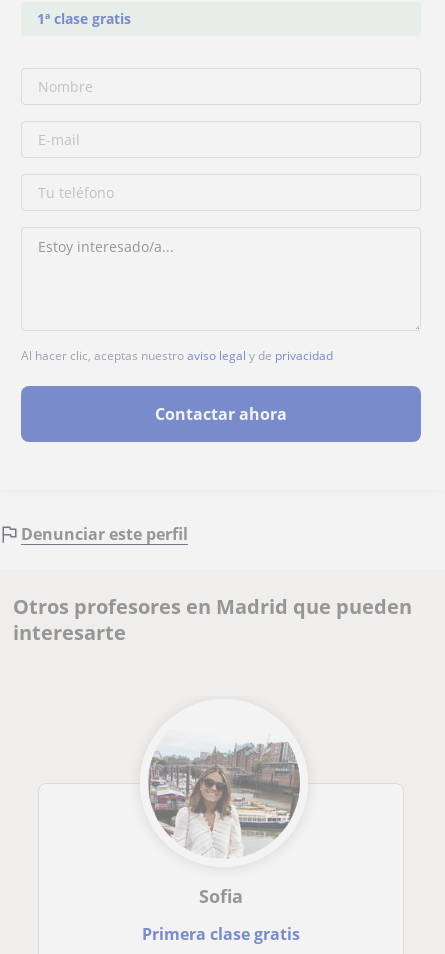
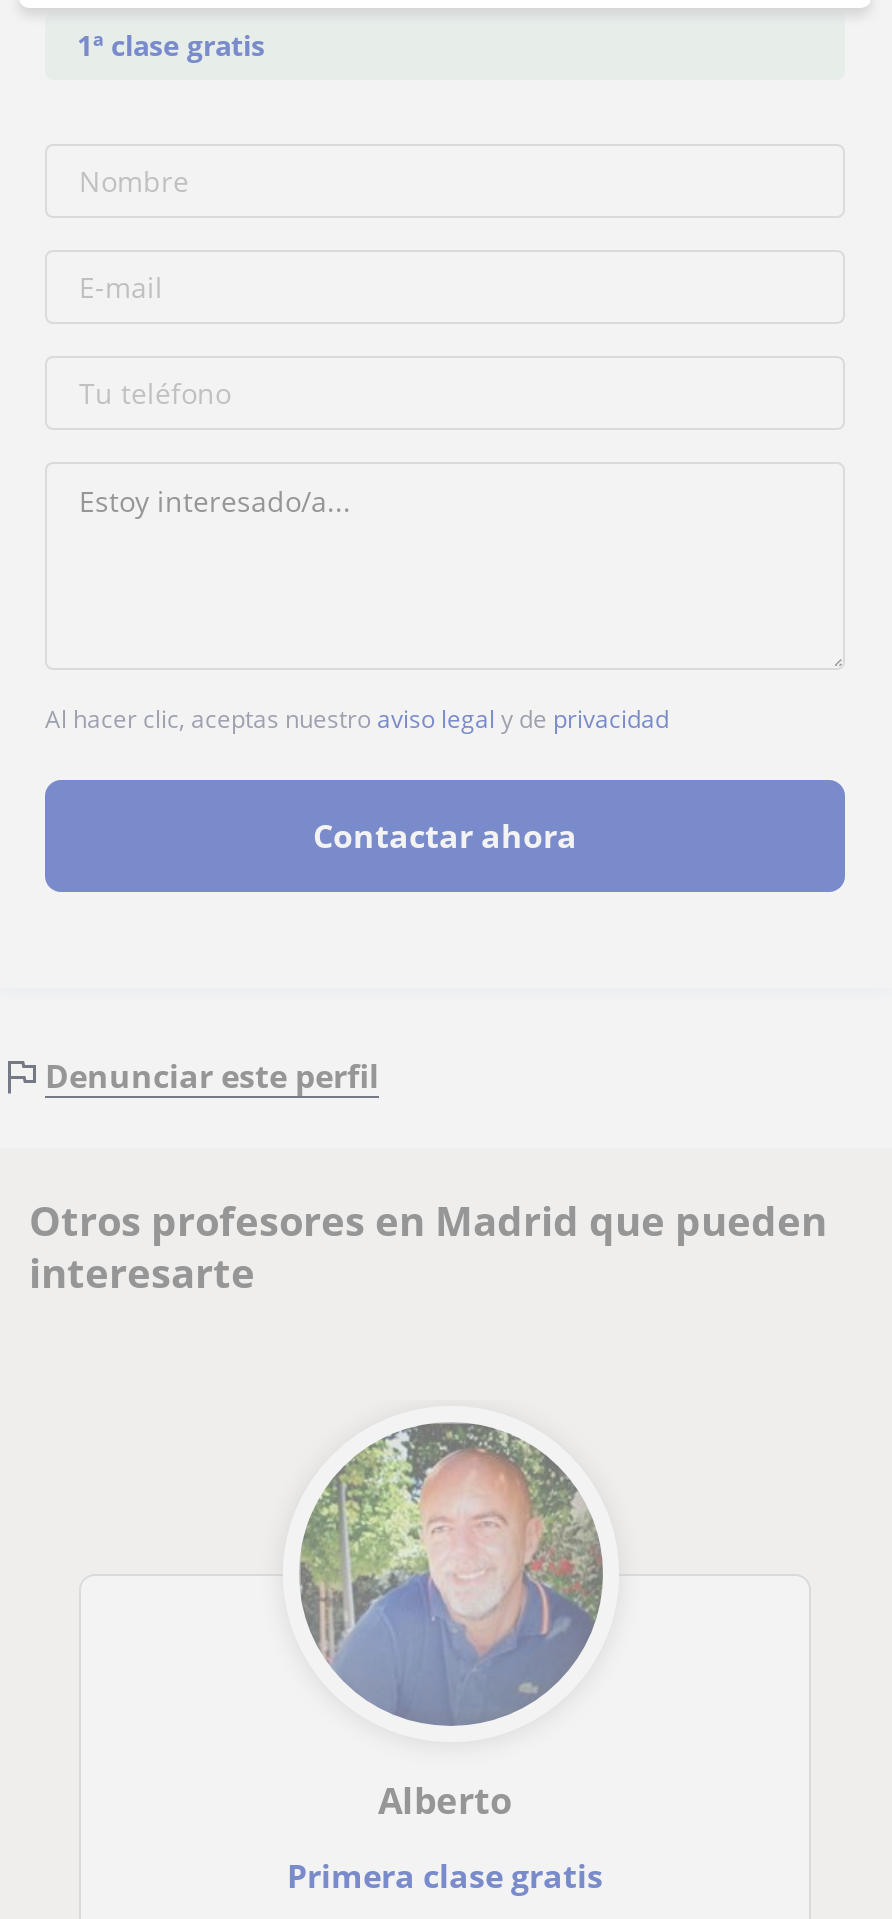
[149,707,297,908] [image] | Sofia -> [301,1420,601,1824] [image] | Alberto

